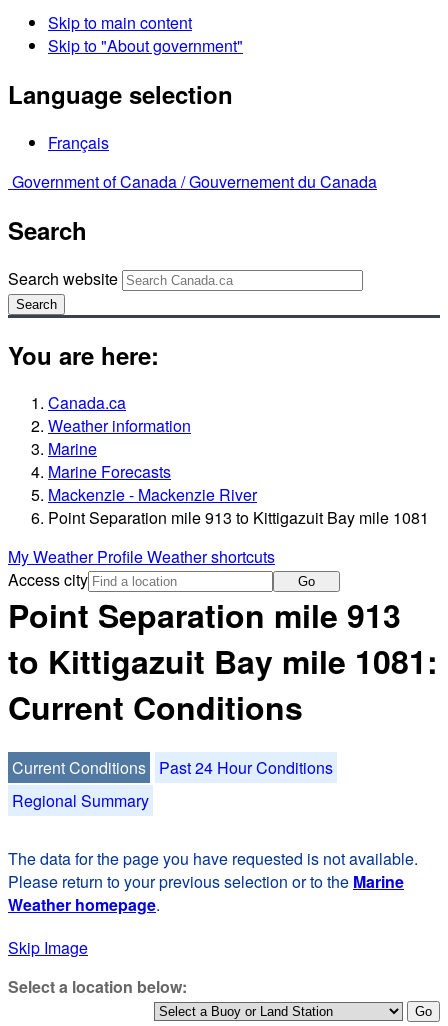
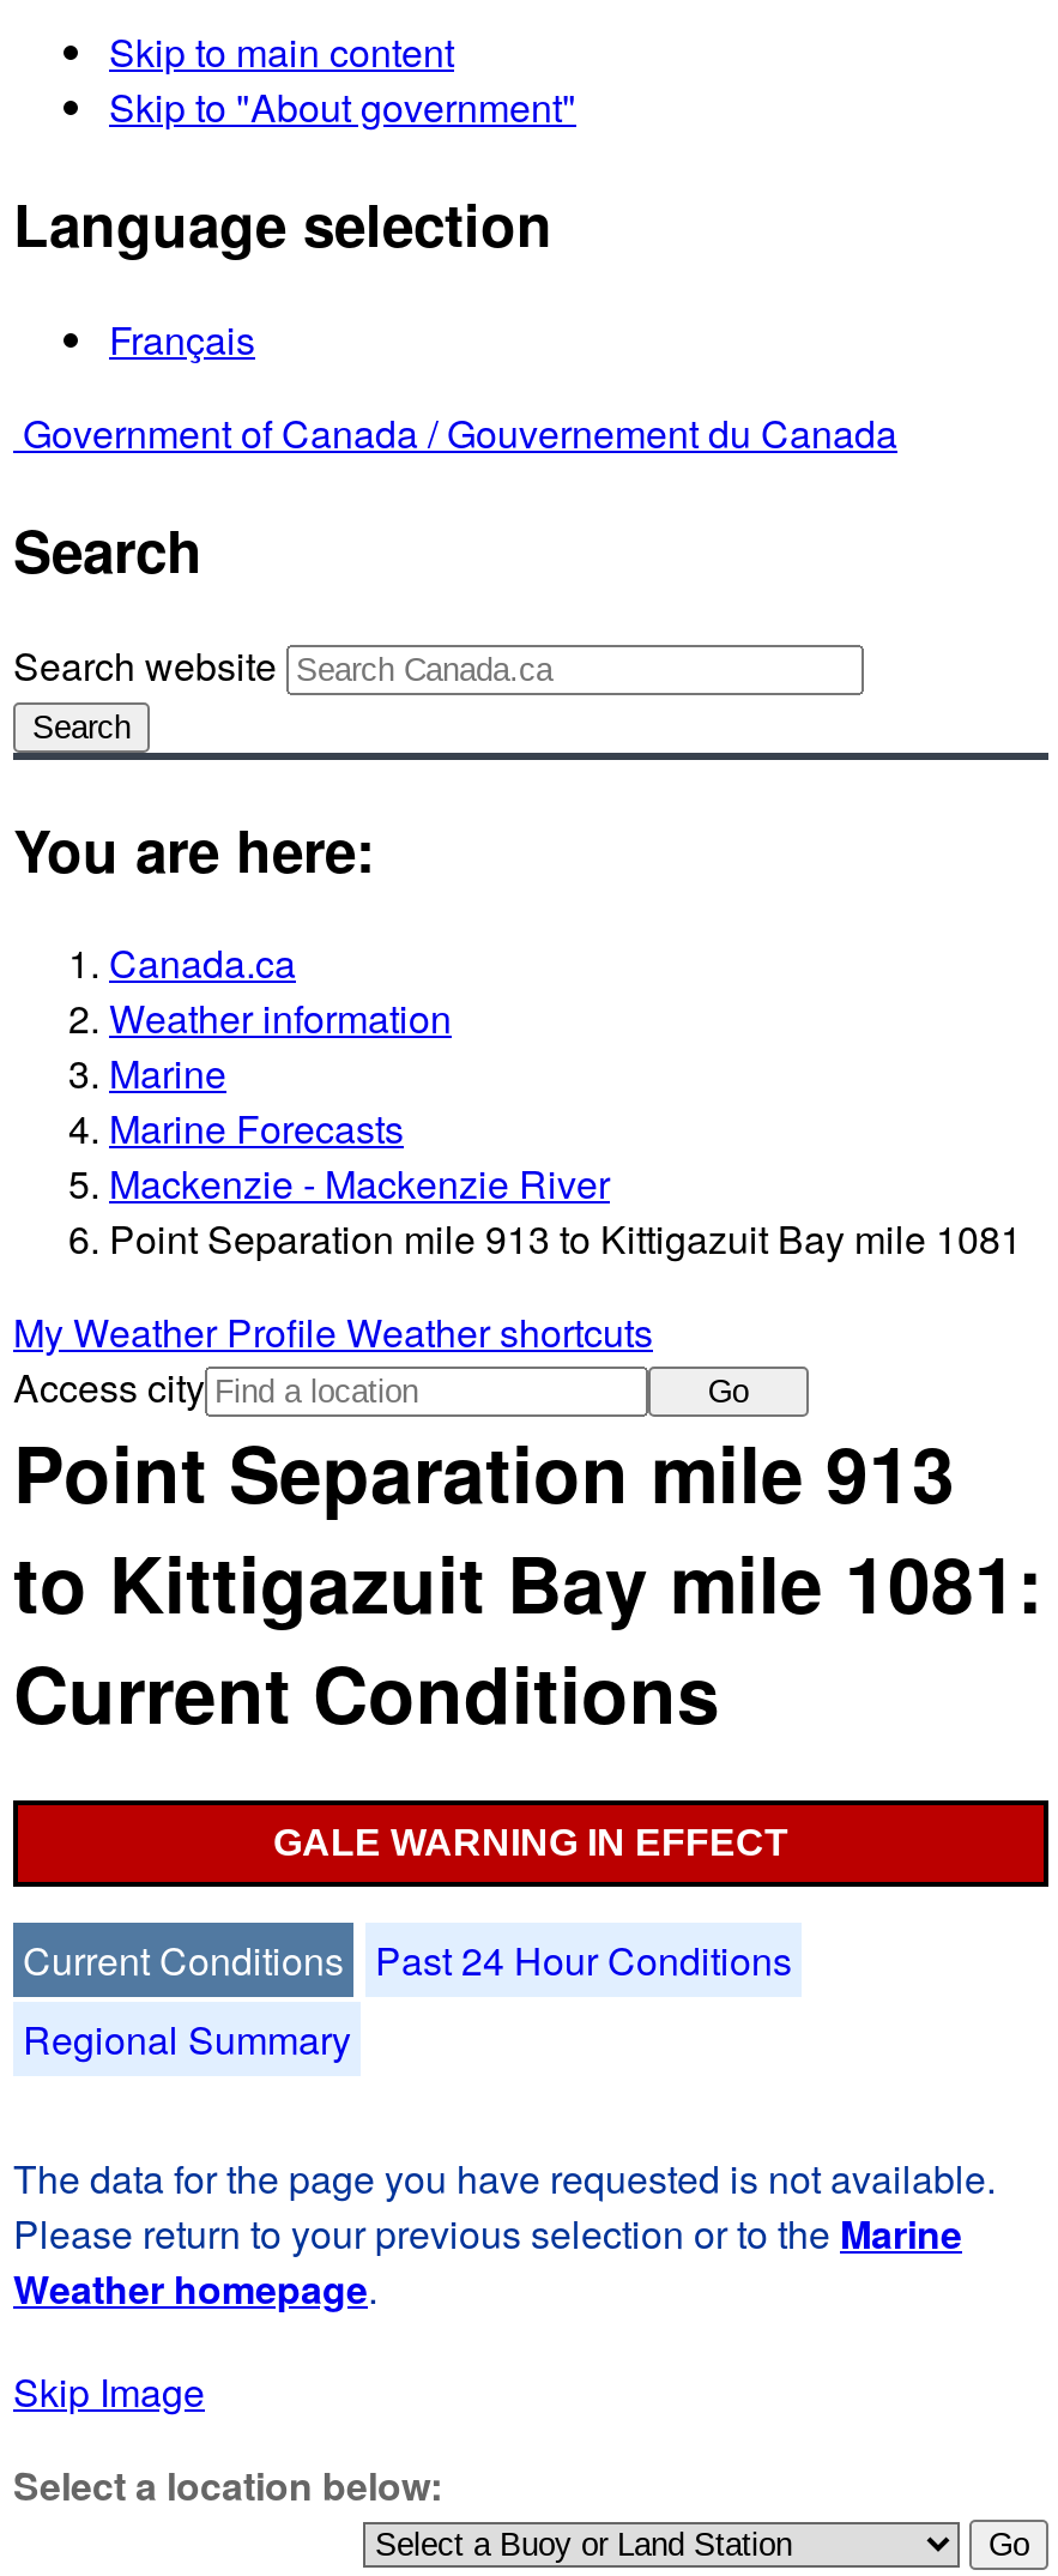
none -> [273,1822,788,1863] GALE WARNING IN EFFECT

